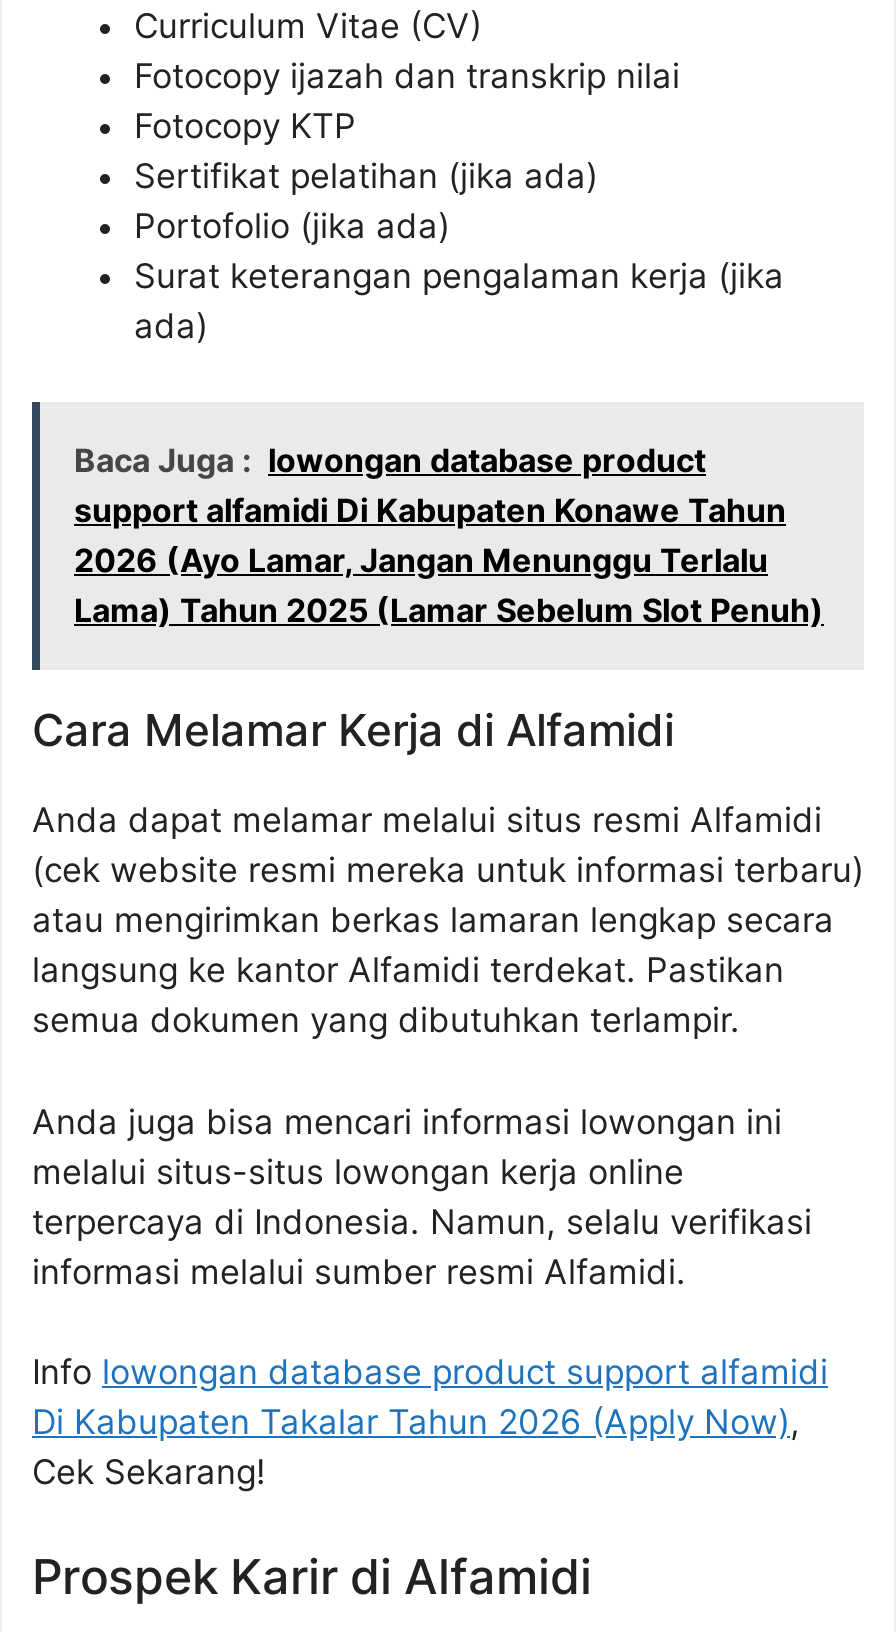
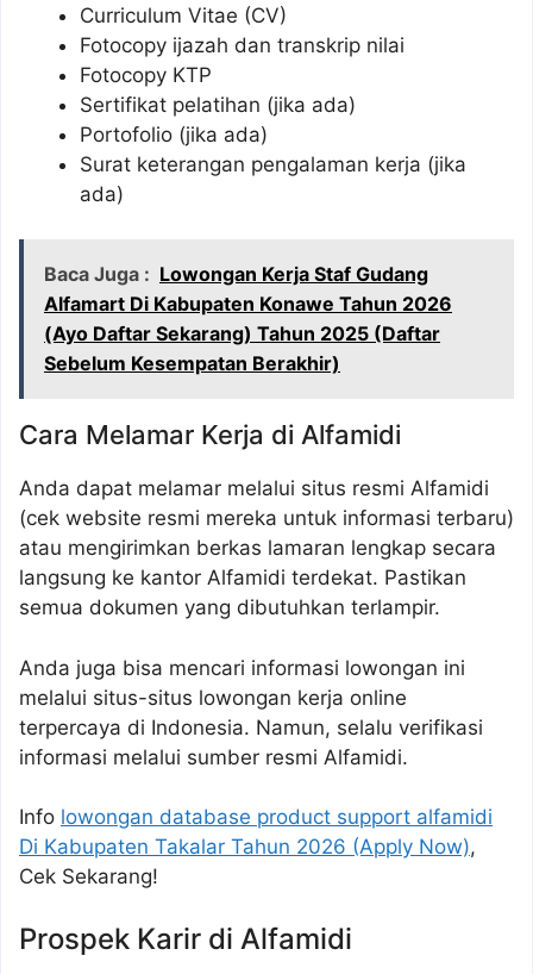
[74,441,824,631] Baca Juga : lowongan database product | support alfamidi Di Kabupaten Konawe Tahun | 2026 (Ayo Lamar, Jangan Menunggu Terlalu | Lama) Tahun 2025 (Lamar Sebelum Slot Penuh) -> [44,262,452,375] Baca Juga : Lowongan Kerja Staf Gudang | Alfamart Di Kabupaten Konawe Tahun 2026 | (Ayo Daftar Sekarang) Tahun 2025 (Daftar | Sebelum Kesempatan Berakhir)

